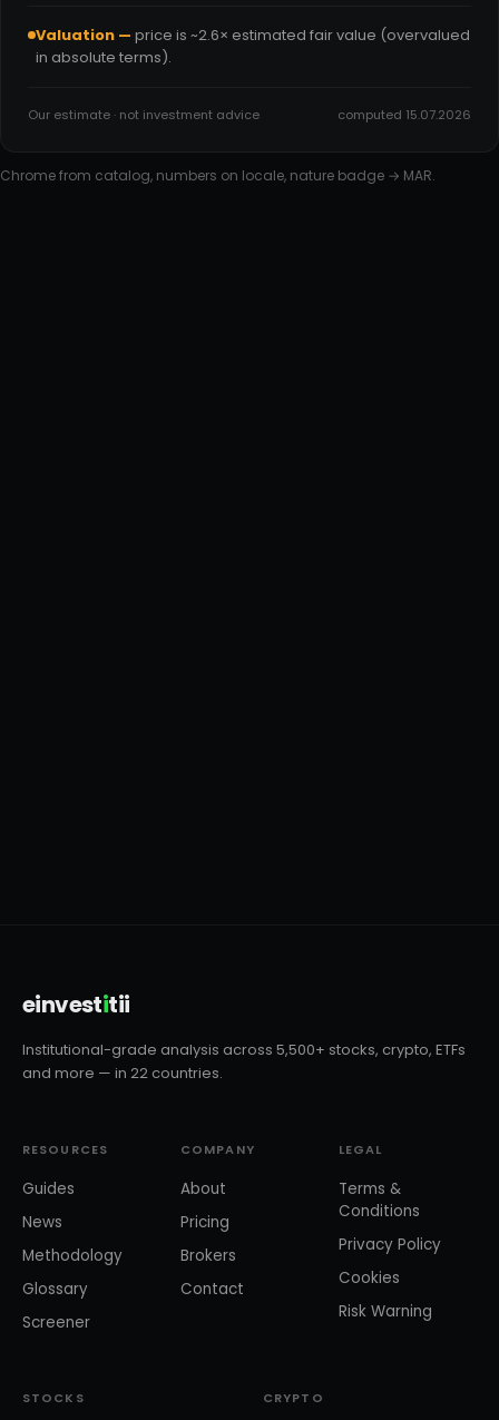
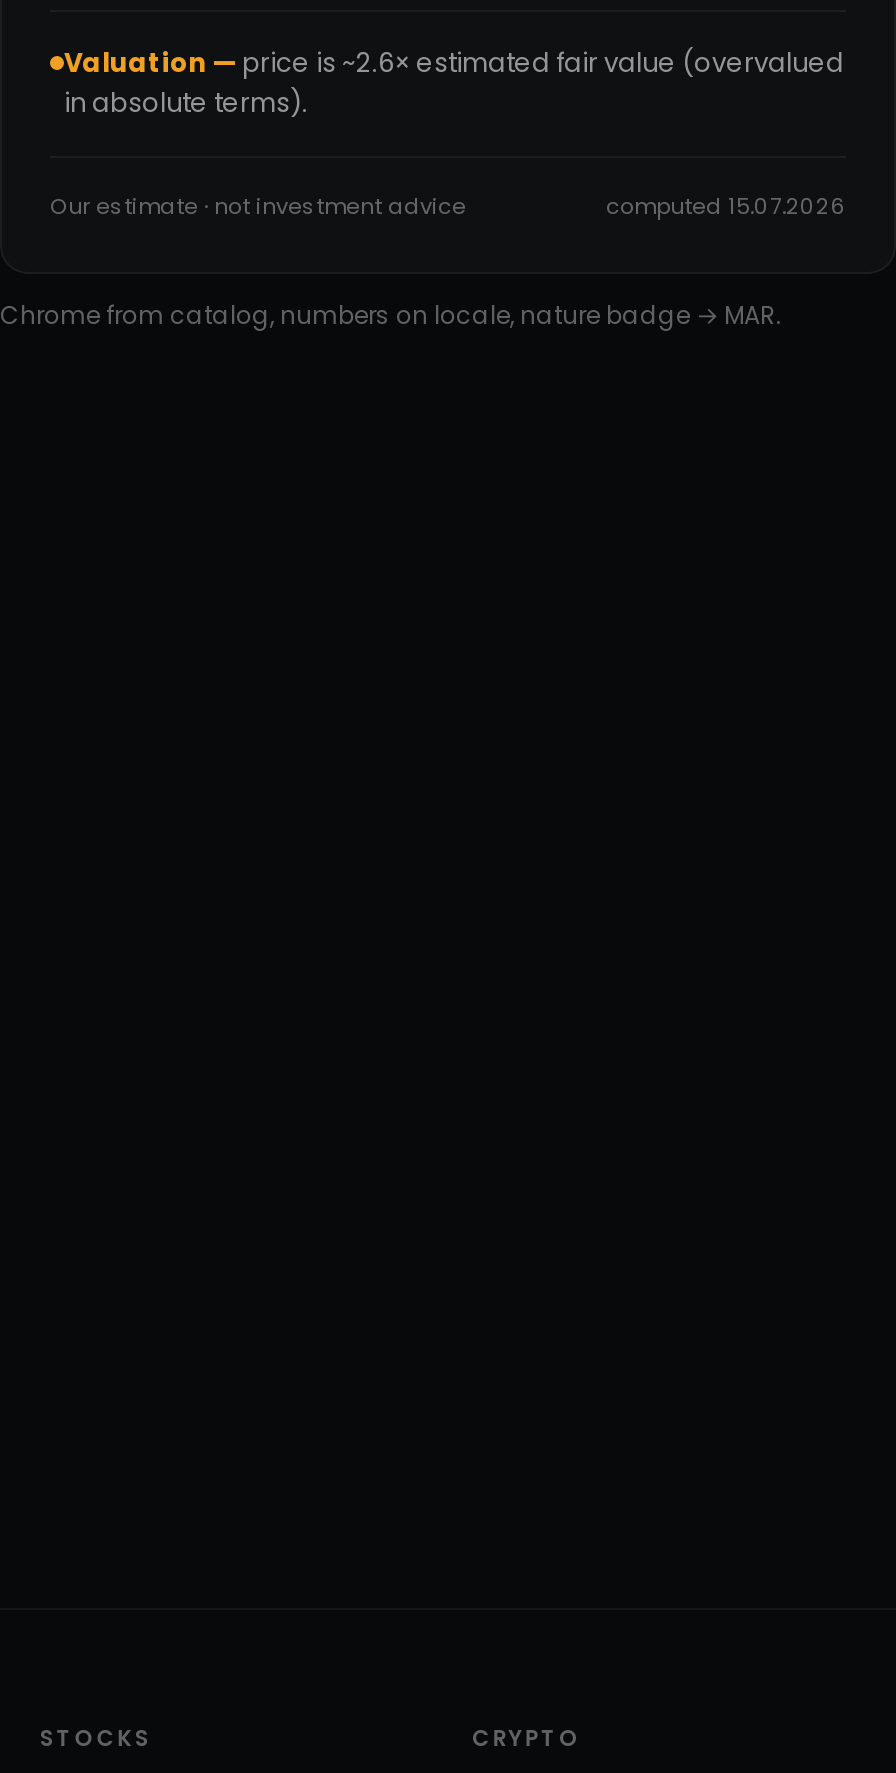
[22,989,466,1084] einvestitii | Institutional-grade analysis across 5,500+ stocks, crypto, ETFs | and more — in 22 countries. -> none
[22,1141,123,1334] RESOURCES | Guides | News | Methodology | Glossary | Screener -> none
[180,1141,255,1300] COMPANY | About | Pricing | Brokers | Contact -> none
[339,1141,441,1322] LEGAL | Terms & | Conditions | Privacy Policy | Cookies | Risk Warning -> none

